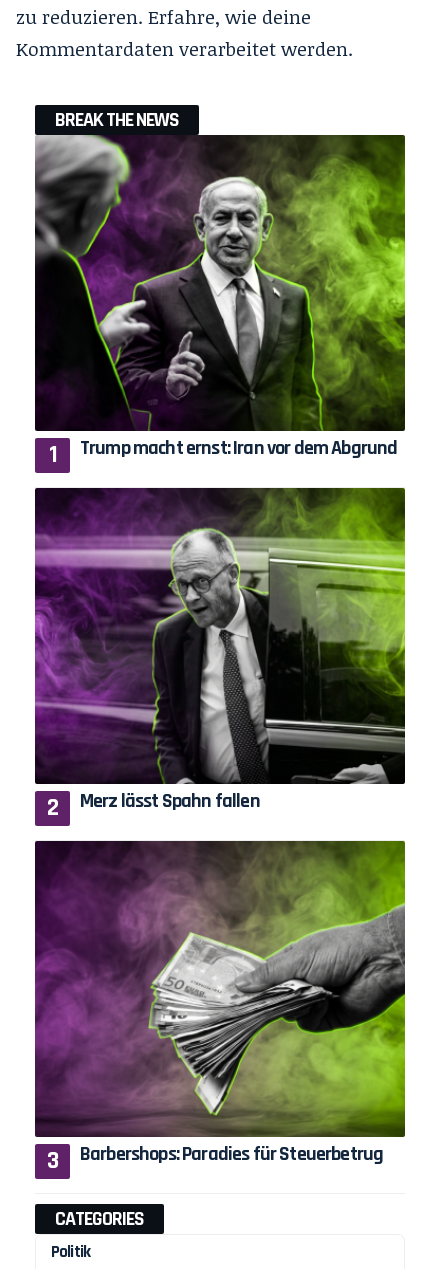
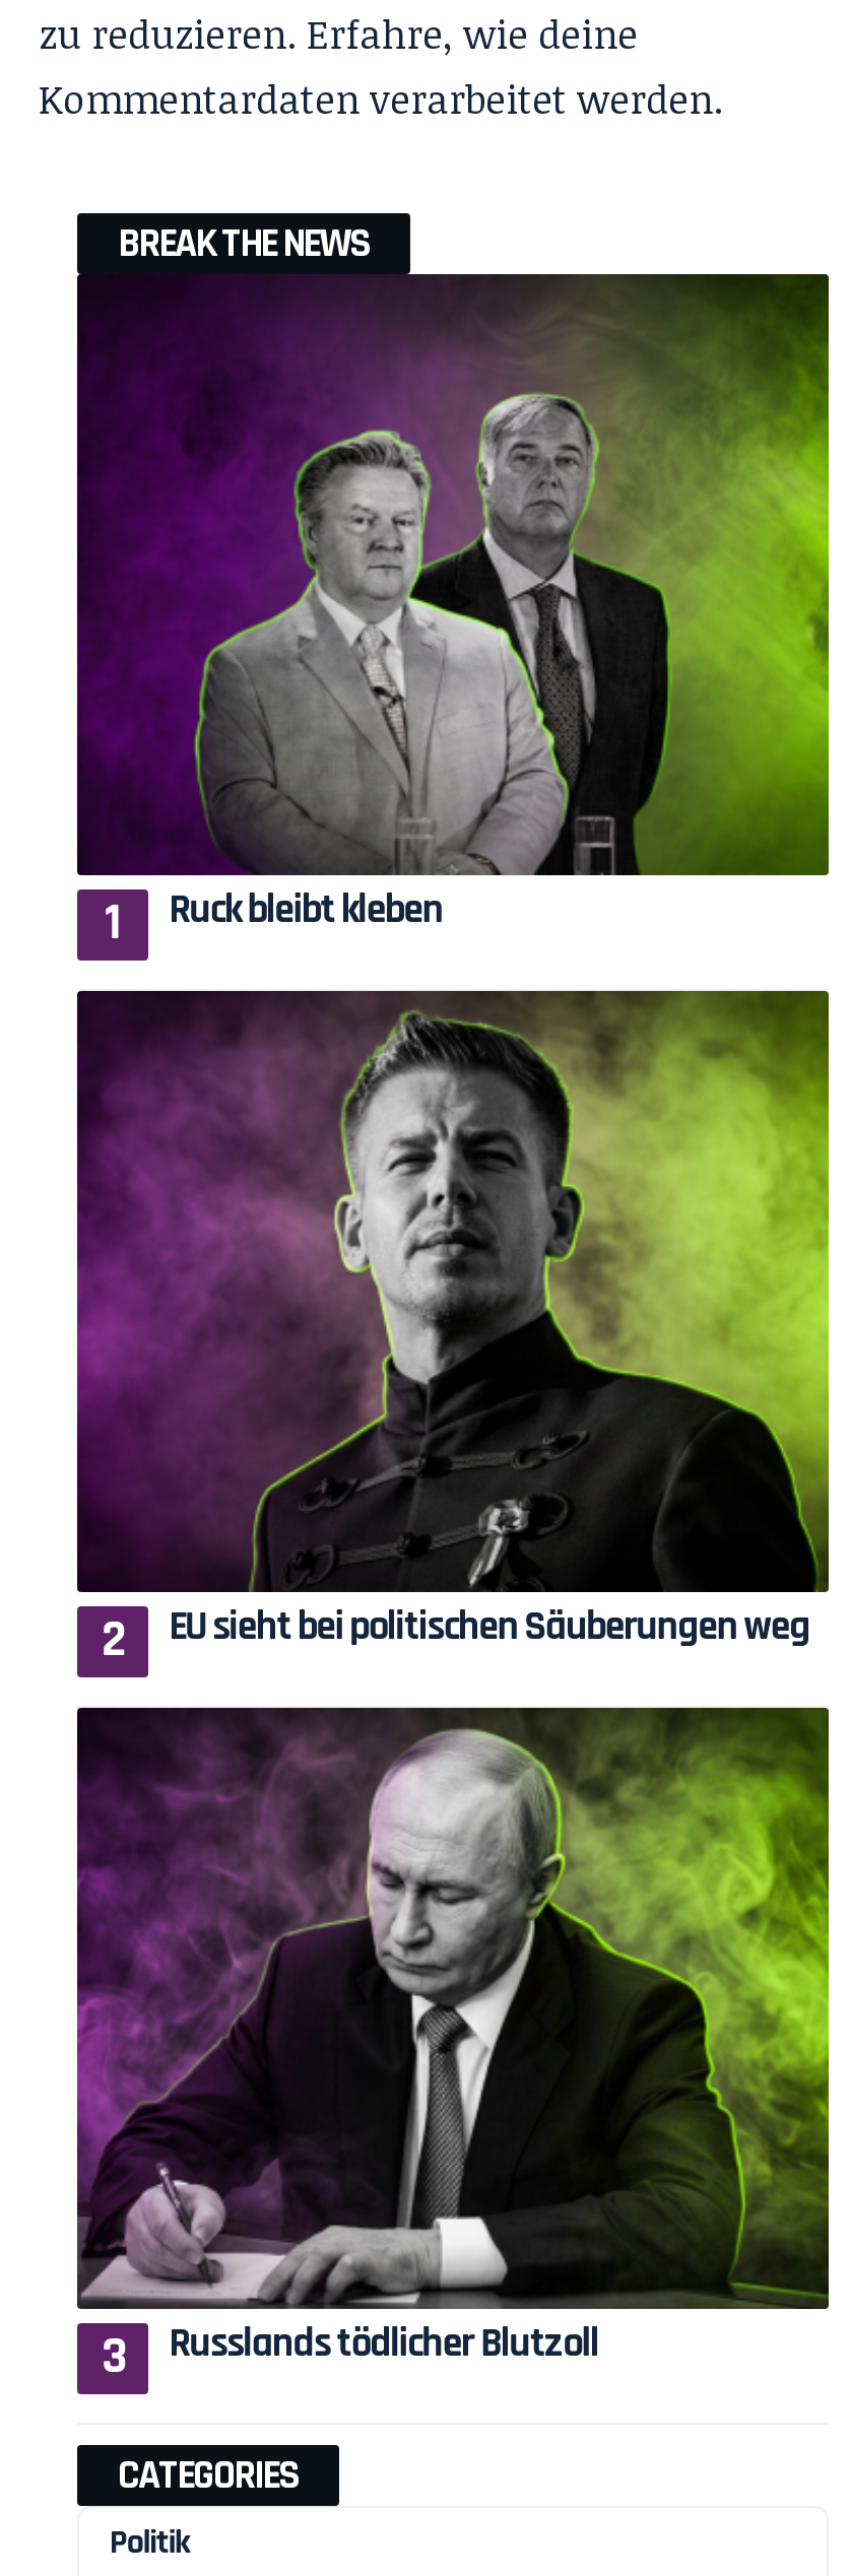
[34,134,405,461] [image] | Trump macht ernst: Iran vor dem Abgrund -> [75,274,829,935] [image] | Ruck bleibt kleben
[34,488,406,814] [image] | Merz lässt Spahn fallen -> [75,991,831,1652] [image] | EU sieht bei politischen Säuberungen weg
[35,841,406,1167] [image] | Barbershops: Paradies für Steuerbetrug -> [77,1708,831,2369] [image] | Russlands tödlicher Blutzoll

